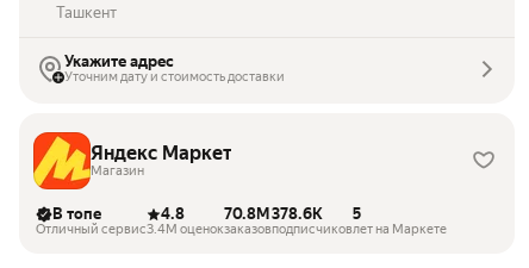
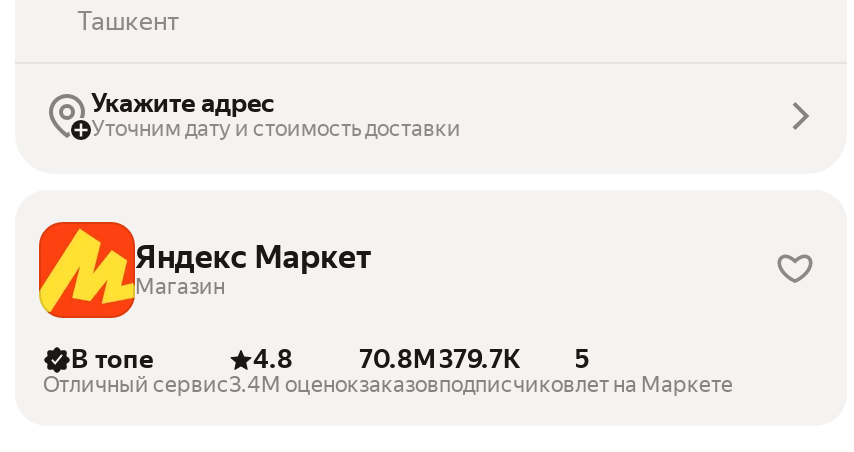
[224,205,361,223] 70.8M 378.6K 5 -> [359,344,589,374] 70.8M 379.7K 5

